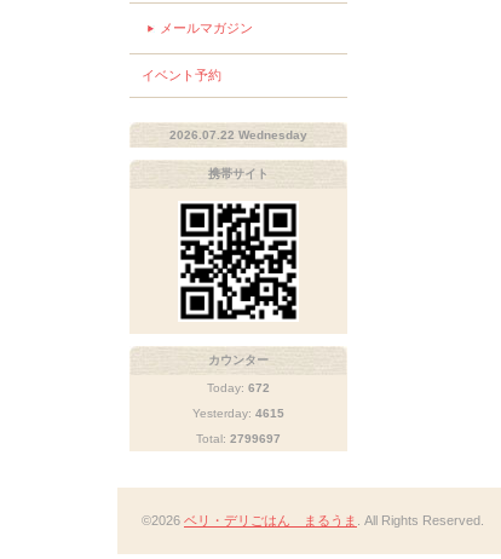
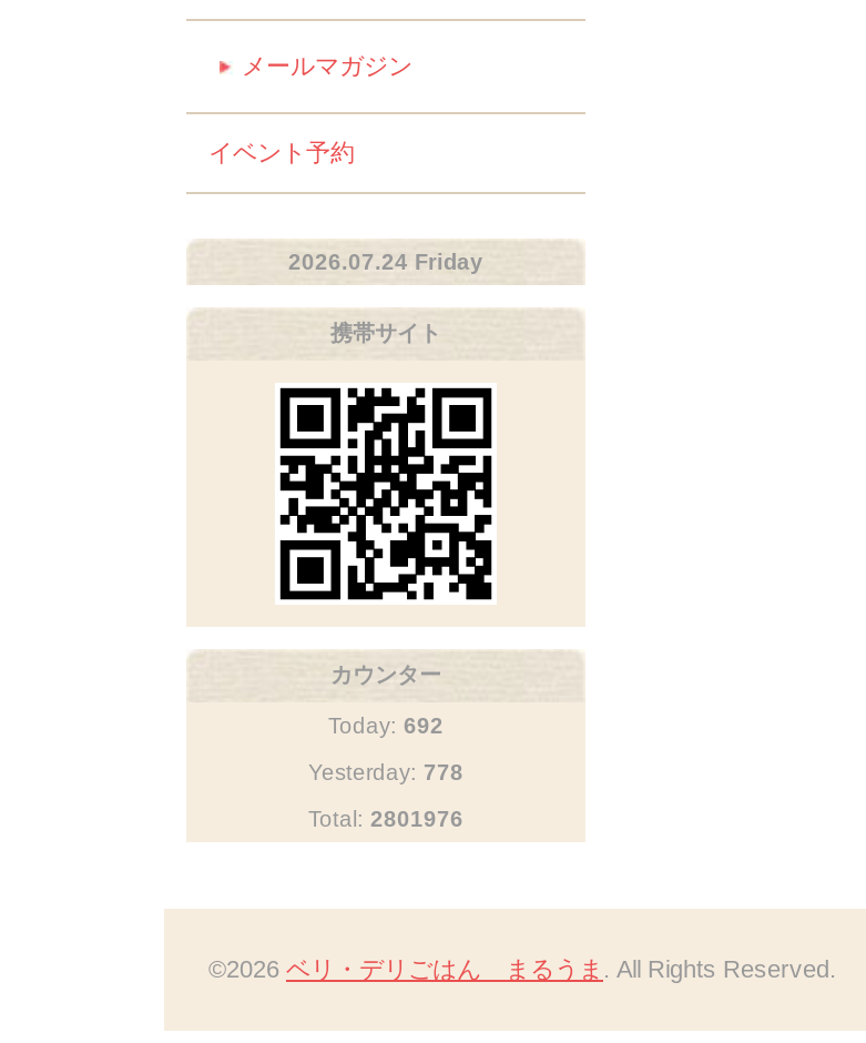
[169,128,307,142] 2026.07.22 Wednesday -> [288,250,483,274] 2026.07.24 Friday
[207,381,270,394] Today: 672 -> [328,713,444,738] Today: 692
[192,407,284,420] Yesterday: 4615 -> [308,760,463,784] Yesterday: 778
[196,432,281,445] Total: 2799697 -> [308,807,463,831] Total: 2801976

